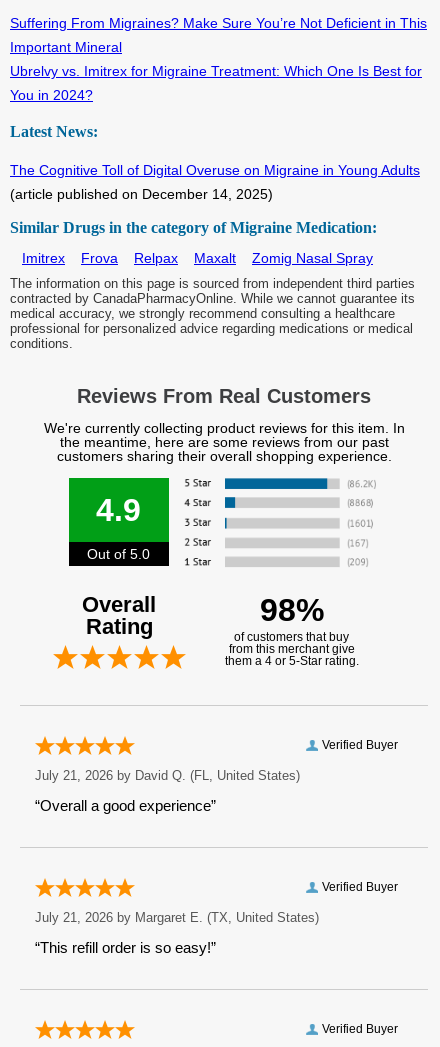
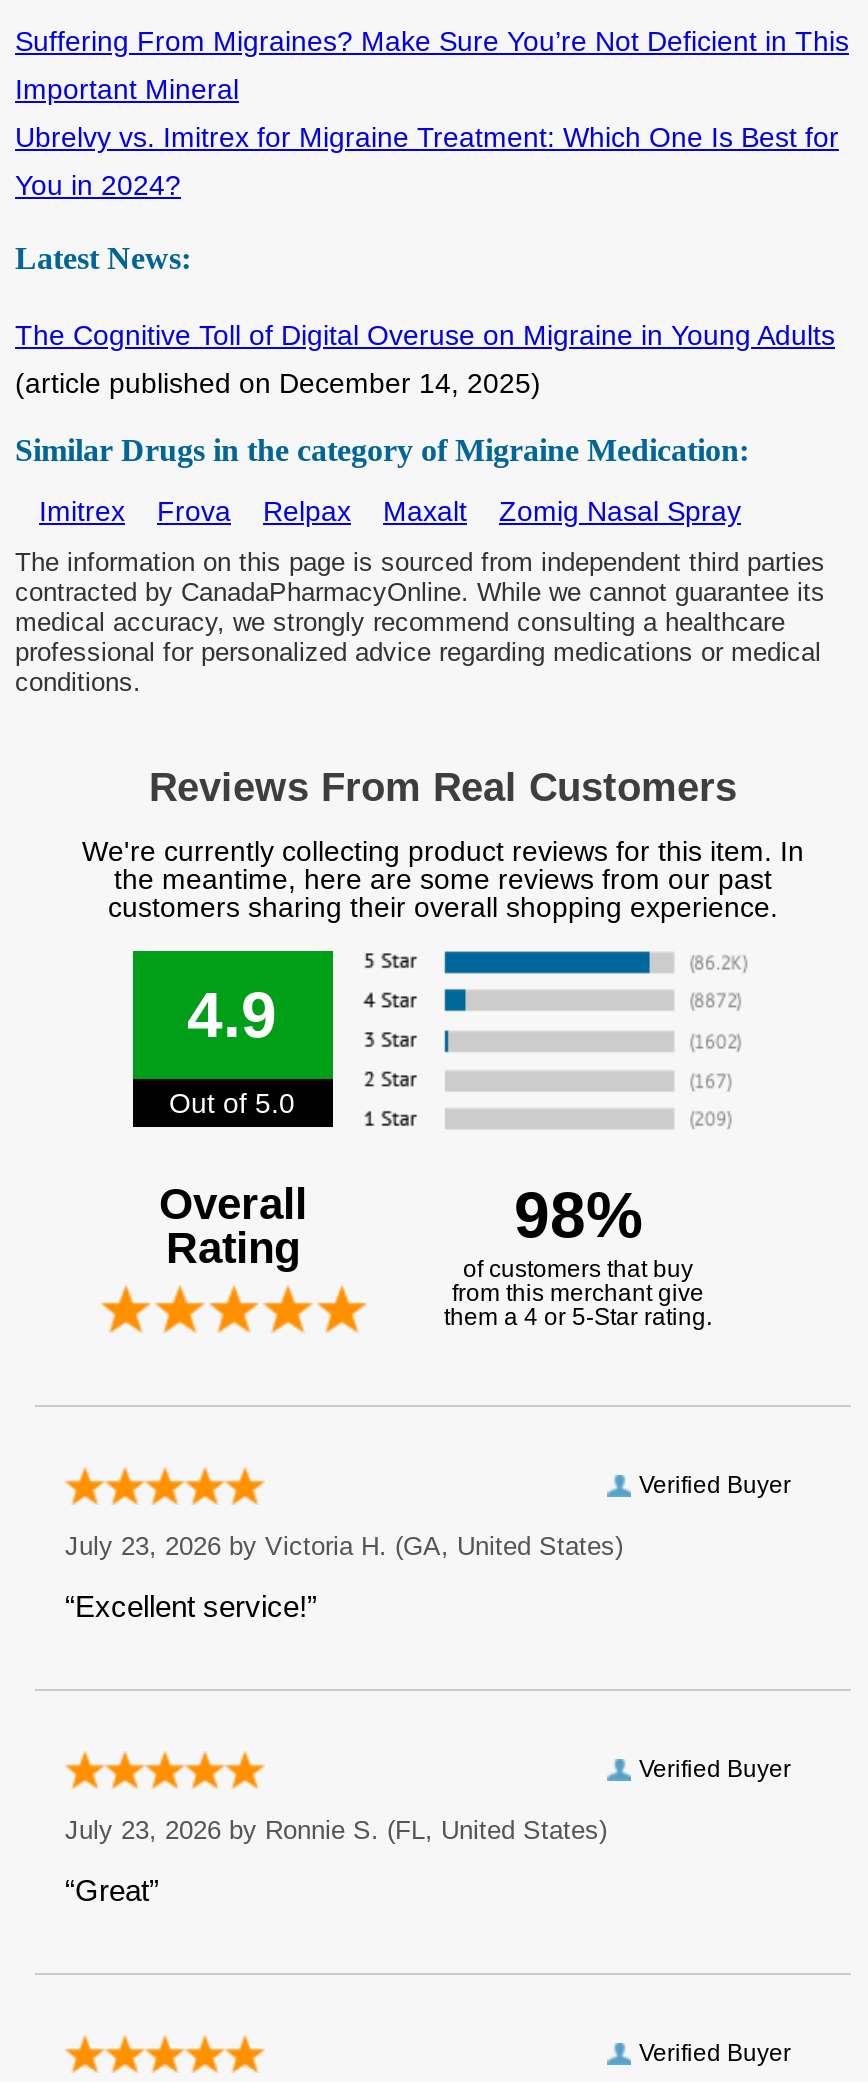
[35,768,300,783] July 21, 2026 by David Q. (FL, United States) -> [65,1531,623,1561] July 23, 2026 by Victoria H. (GA, United States)
[35,797,216,814] “Overall a good experience” -> [65,1589,317,1623] “Excellent service!”
[35,910,319,925] July 21, 2026 by Margaret E. (TX, United States) -> [65,1815,607,1845] July 23, 2026 by Ronnie S. (FL, United States)
[35,939,216,956] “This refill order is so easy!” -> [65,1873,159,1907] “Great”

